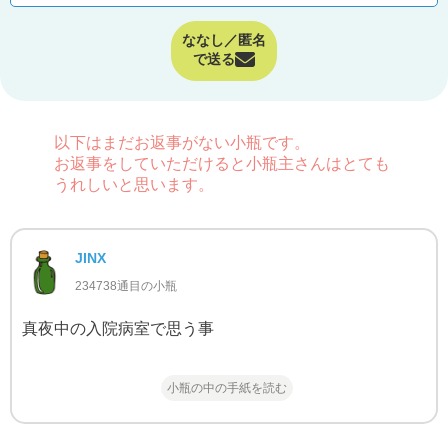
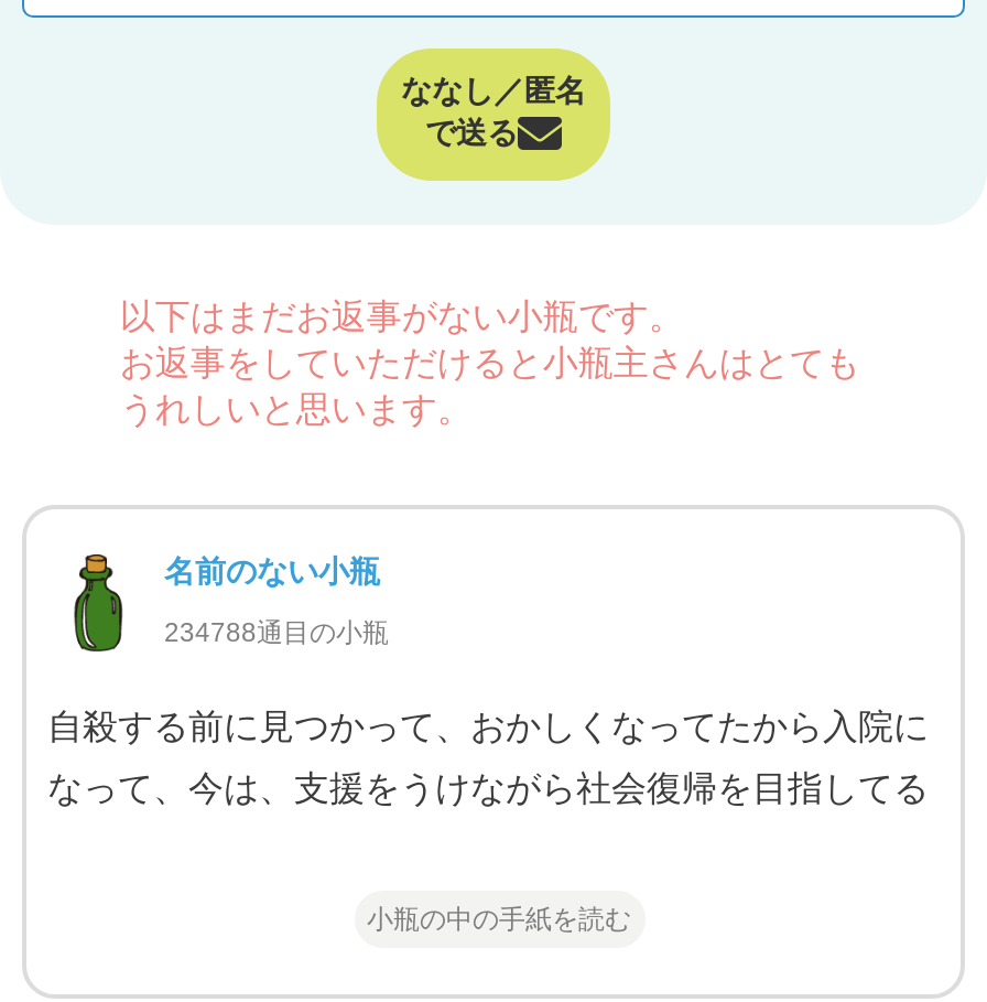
[21,250,213,337] JINX | 234738通目の小瓶 | 真夜中の入院病室で思う事 -> [47,552,929,806] 名前のない小瓶 | 234788通目の小瓶 | 自殺する前に見つかって、おかしくなってたから入院に | なって、今は、支援をうけながら社会復帰を目指してる

